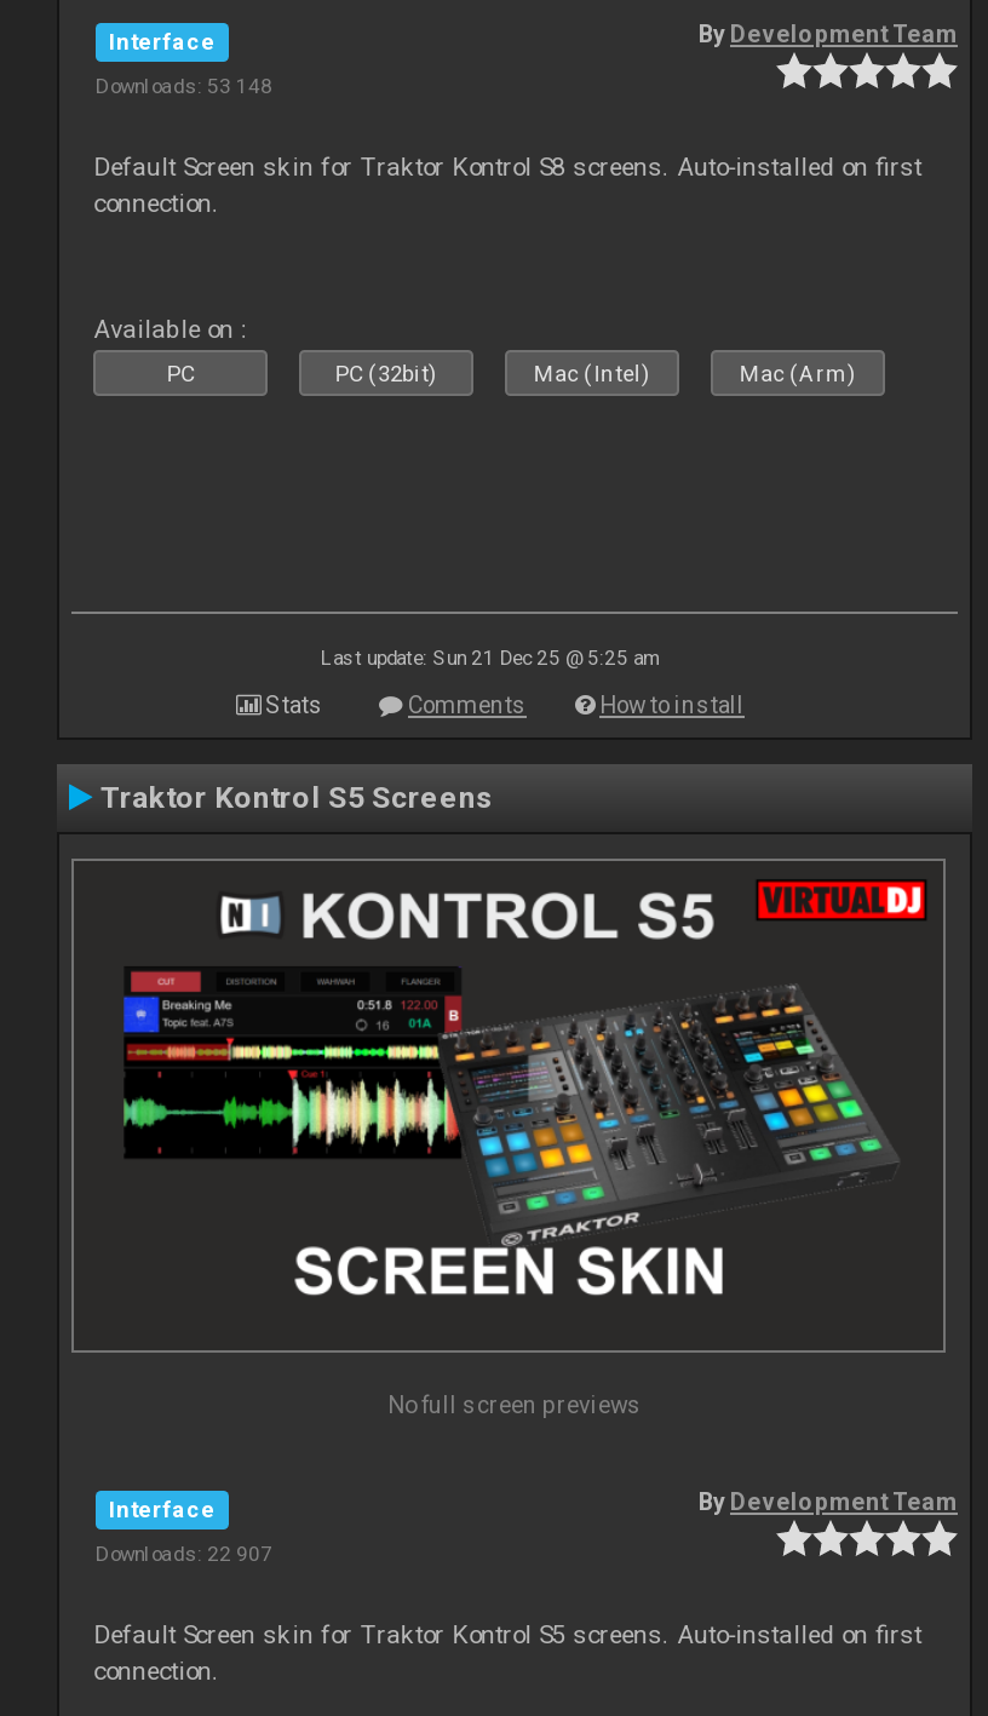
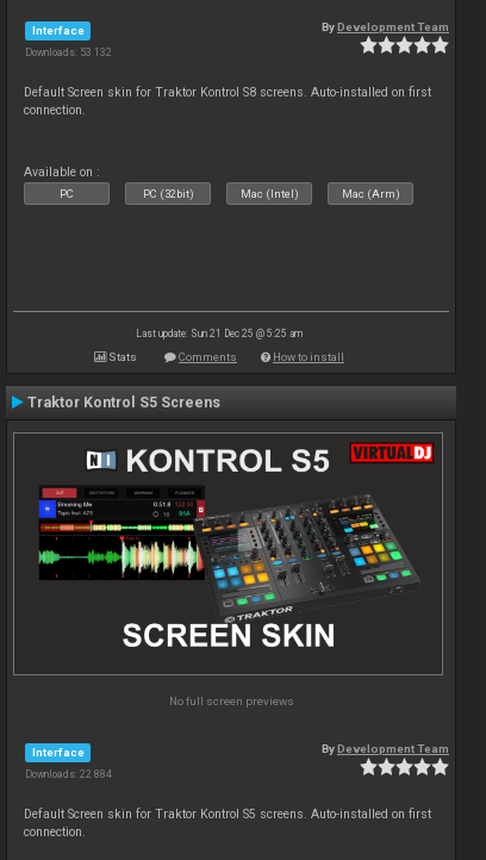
[96,73,272,97] Downloads: 53 148 -> [25,46,112,58] Downloads: 53 132
[96,1541,272,1565] Downloads: 22 907 -> [25,768,112,780] Downloads: 22 884

